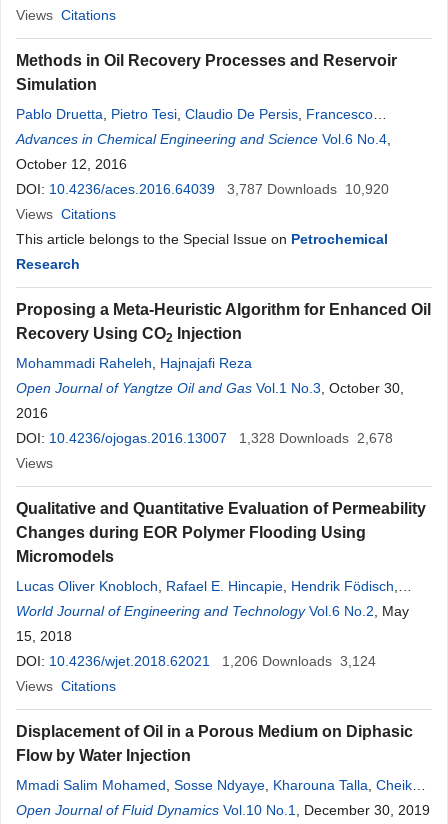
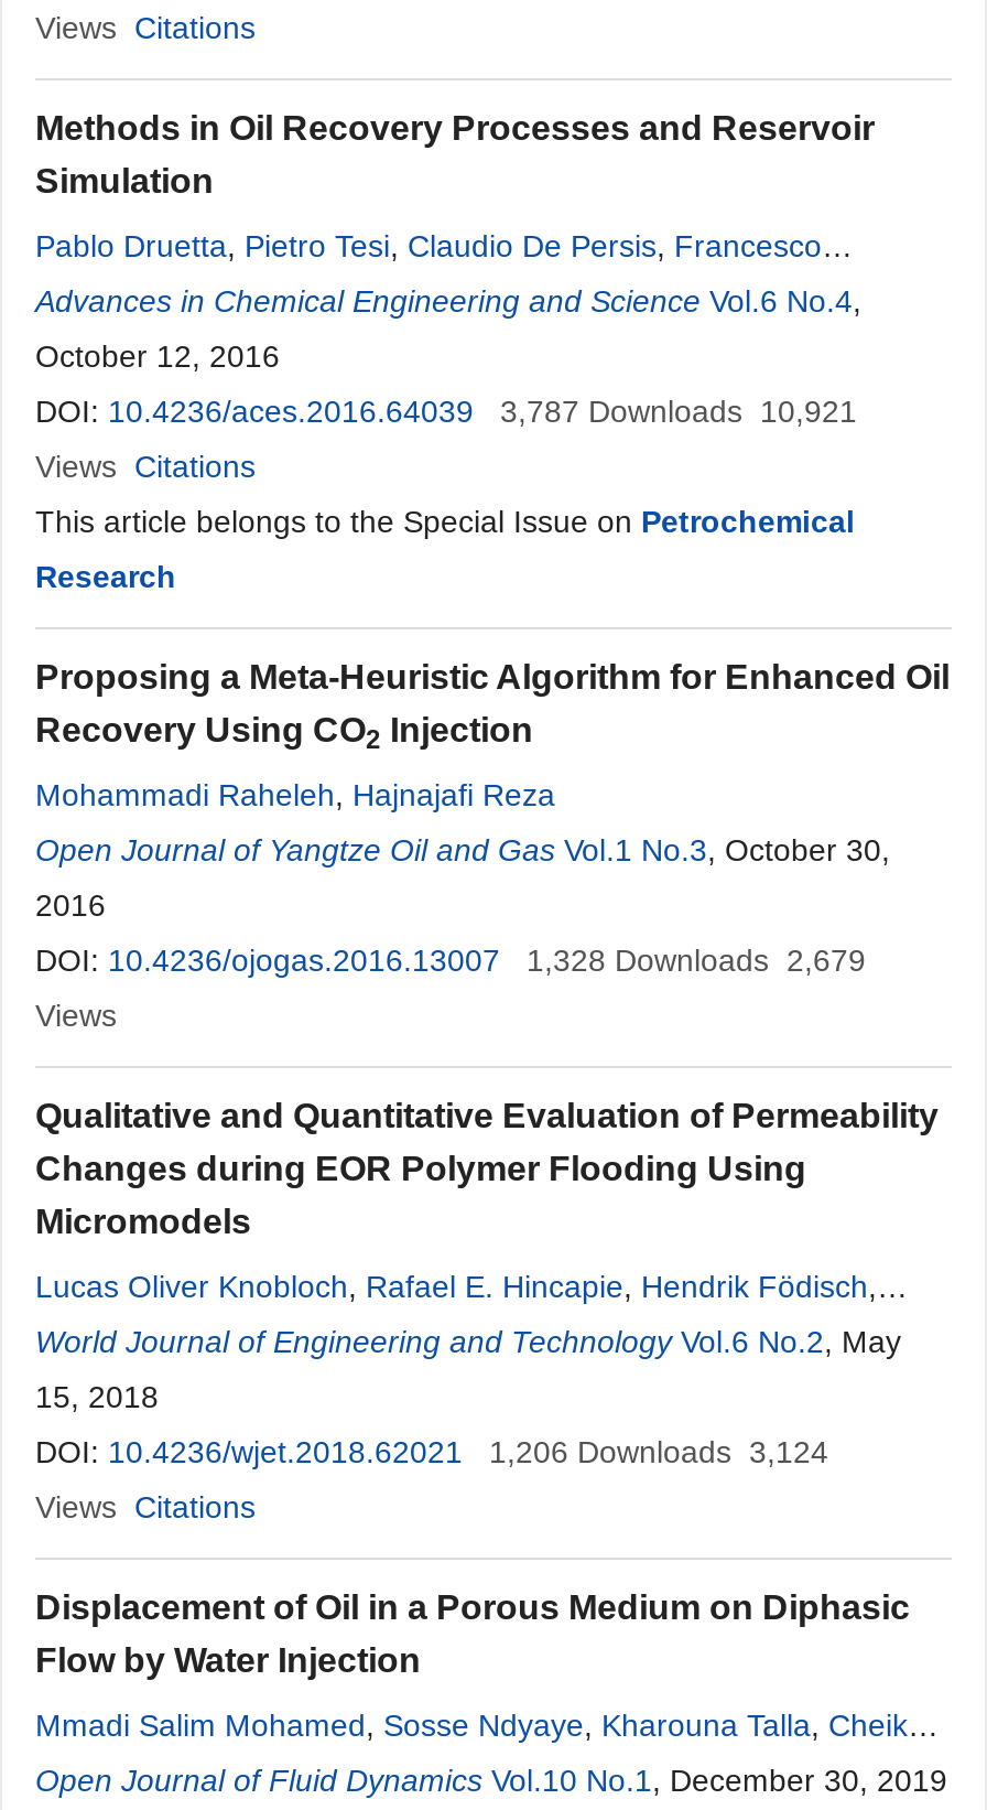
[16,181,389,197] DOI: 10.4236/aces.2016.64039 3,787 Downloads 10,920 -> [35,394,857,429] DOI: 10.4236/aces.2016.64039 3,787 Downloads 10,921
[16,430,393,446] DOI: 10.4236/ojogas.2016.13007 1,328 Downloads 2,678 -> [35,942,866,978] DOI: 10.4236/ojogas.2016.13007 1,328 Downloads 2,679

